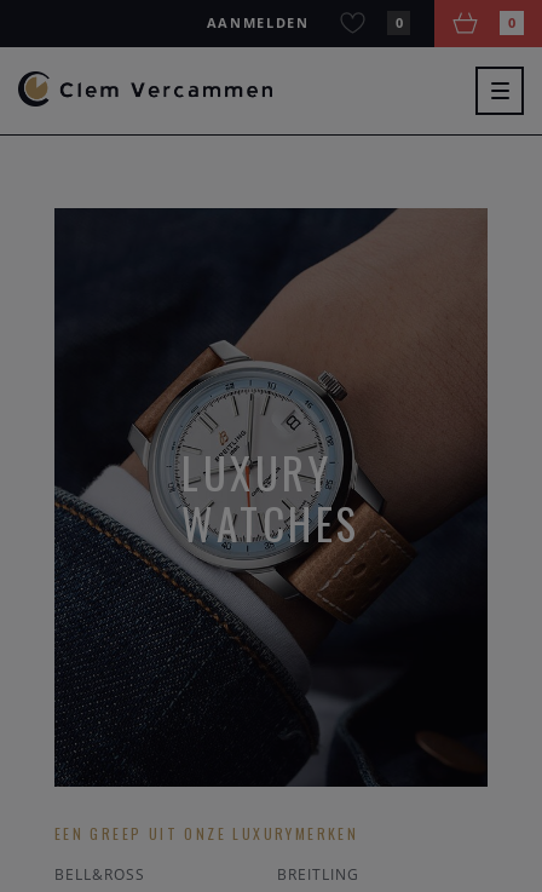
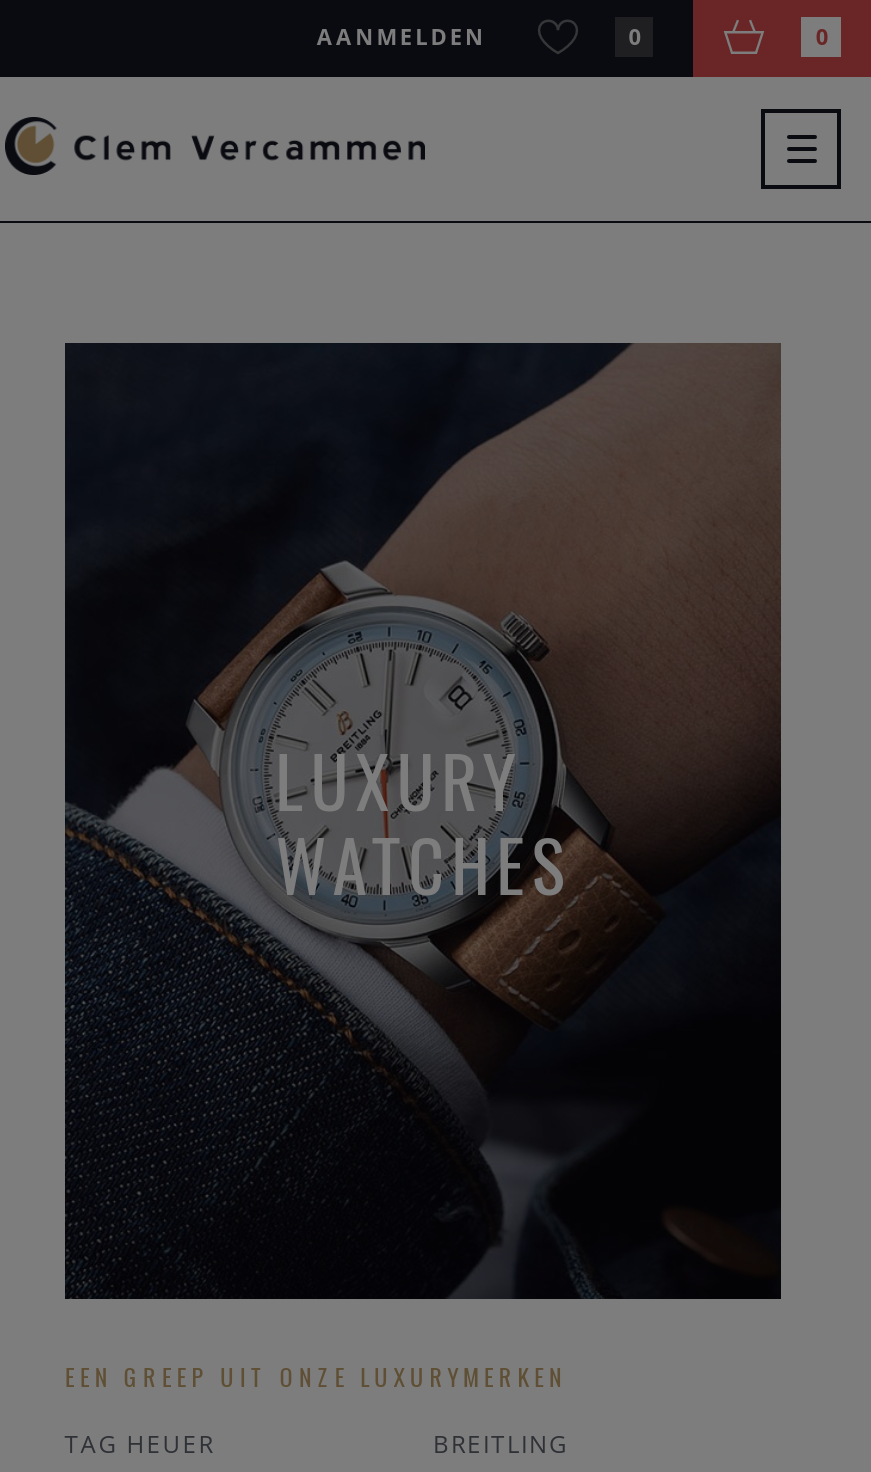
[54,864,145,884] BELL&ROSS -> [65,1427,215,1461] TAG HEUER

